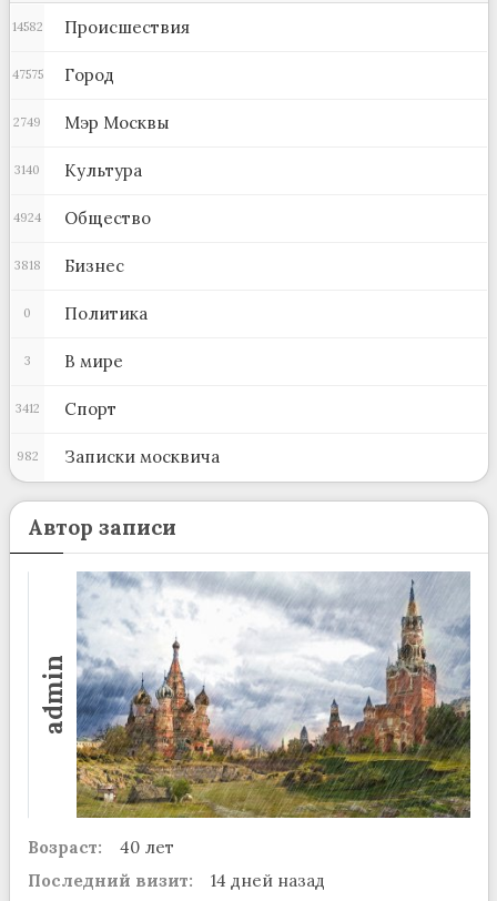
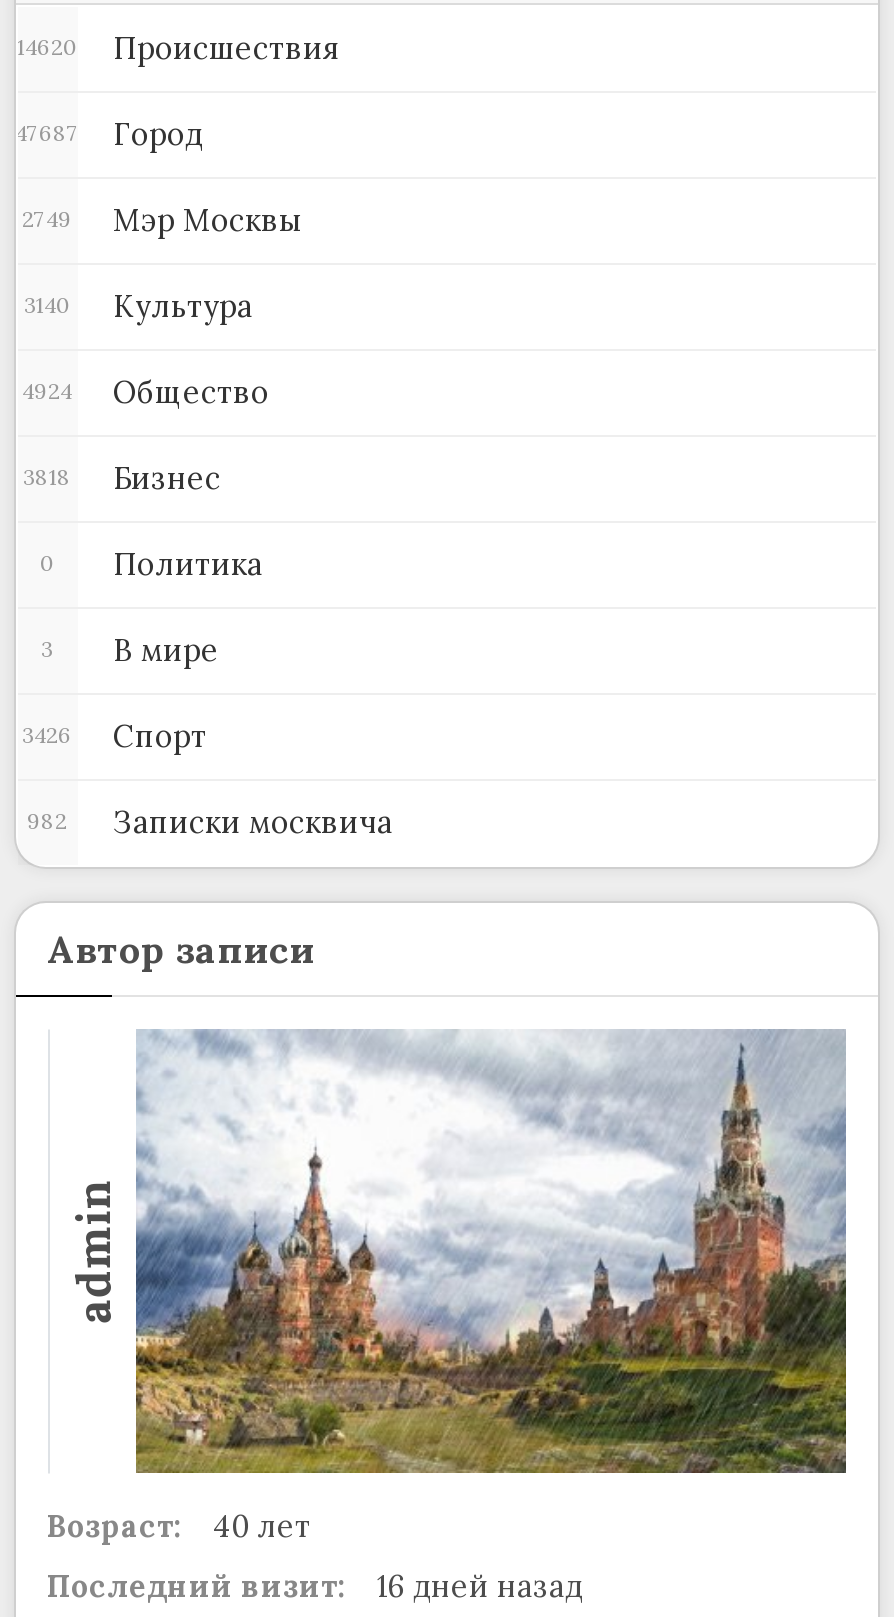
[12,17,189,38] 14582 Происшествия -> [17,29,339,67] 14620 Происшествия
[12,64,114,85] 47575 Город -> [15,115,203,153] 47687 Город
[15,398,116,419] 3412 Спорт -> [22,717,207,755] 3426 Спорт
[27,870,324,891] Последний визит: 14 дней назад -> [47,1566,583,1604] Последний визит: 16 дней назад

